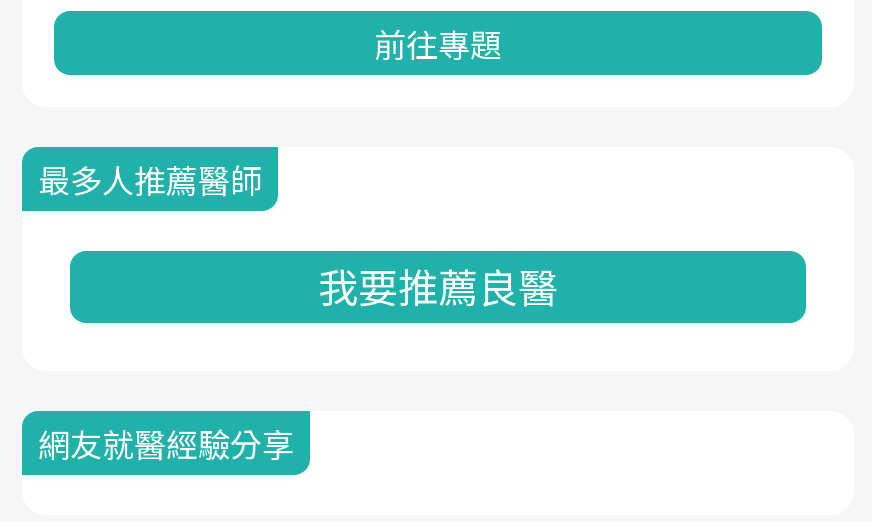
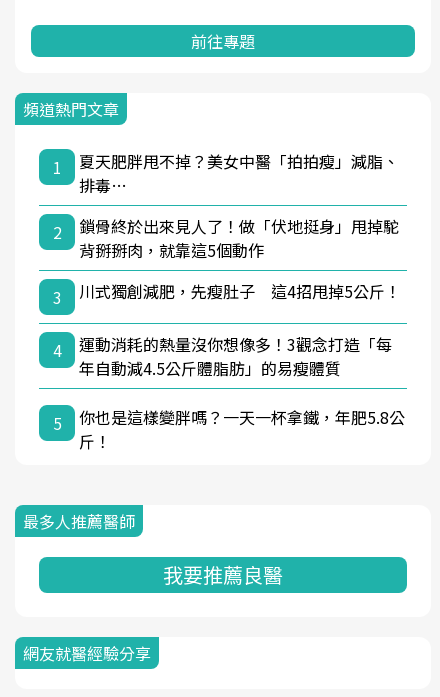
none -> [23,97,405,453] 頻道熱門文章 | 1 | 夏天肥胖甩不掉？美女中醫「拍拍瘦」減脂、 | 排毒… | 2 | 鎖骨終於出來見人了！做「伏地挺身」甩掉駝 | 背掰掰肉，就靠這5個動作 | 3 | 川式獨創減肥，先瘦肚子 這4招甩掉5公斤！ | 4 | 運動消耗的熱量沒你想像多！3觀念打造「每 | 年自動減4.5公斤體脂肪」的易瘦體質 | 5 | 你也是這樣變胖嗎？一天一杯拿鐵，年肥5.8公 | 斤！

